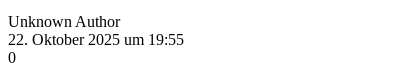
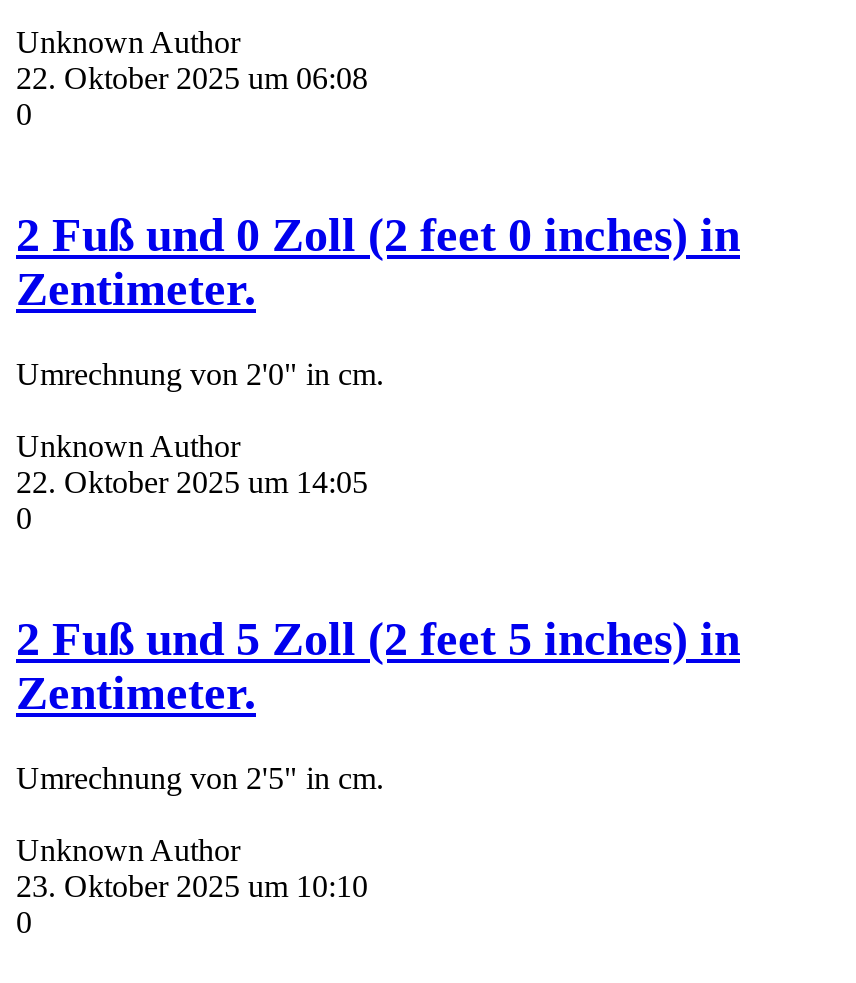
[8,31,184,48] 22. Oktober 2025 um 19:55 -> [16,62,740,903] 22. Oktober 2025 um 06:08 | 0 | 2 Fuß und 0 Zoll (2 feet 0 inches) in | Zentimeter. | Umrechnung von 2'0" in cm. | Unknown Author | 22. Oktober 2025 um 14:05 | 0 | 2 Fuß und 5 Zoll (2 feet 5 inches) in | Zentimeter. | Umrechnung von 2'5" in cm. | Unknown Author | 23. Oktober 2025 um 10:10

